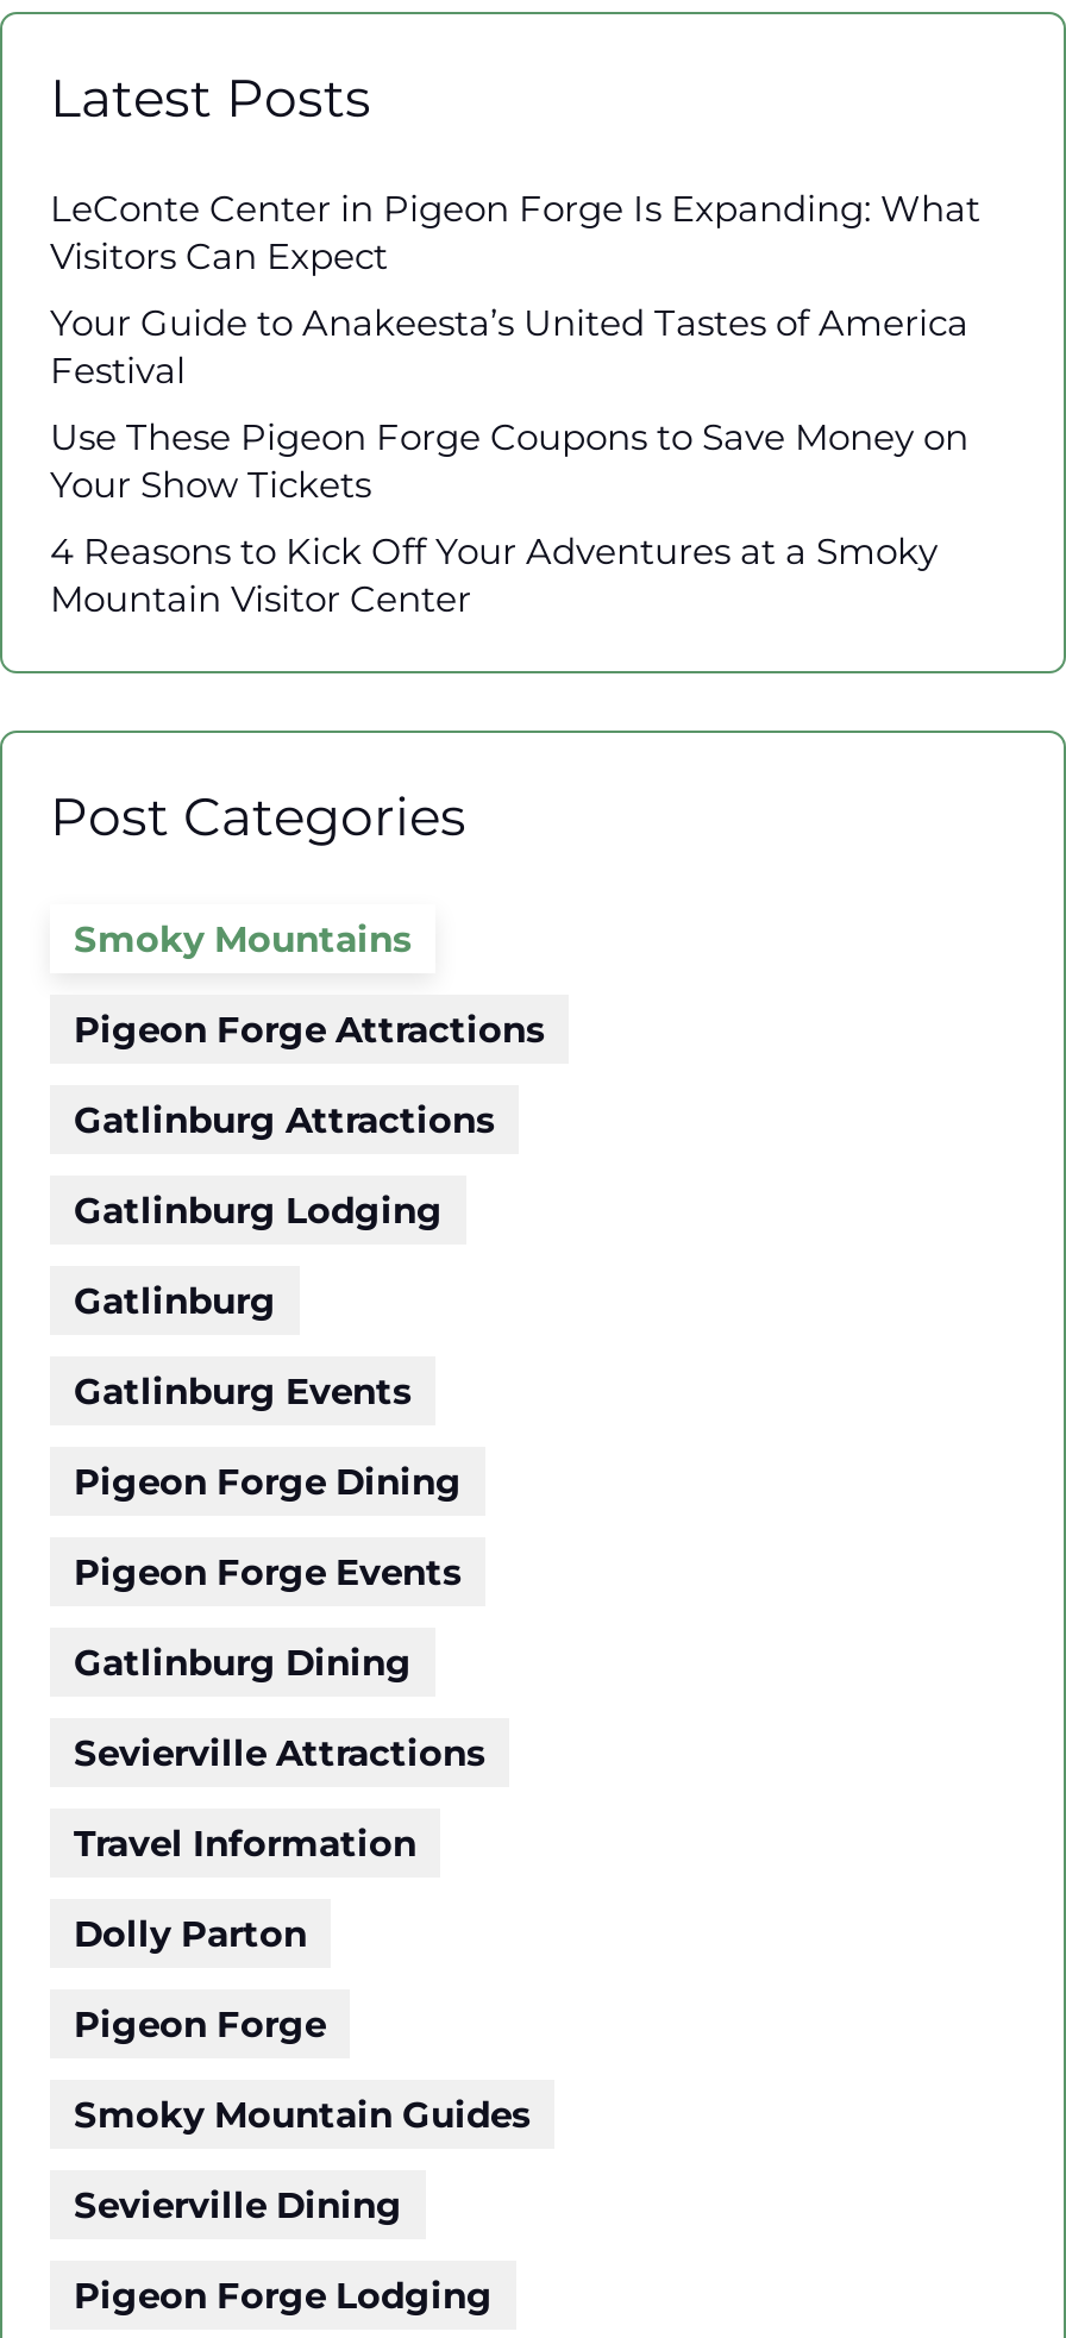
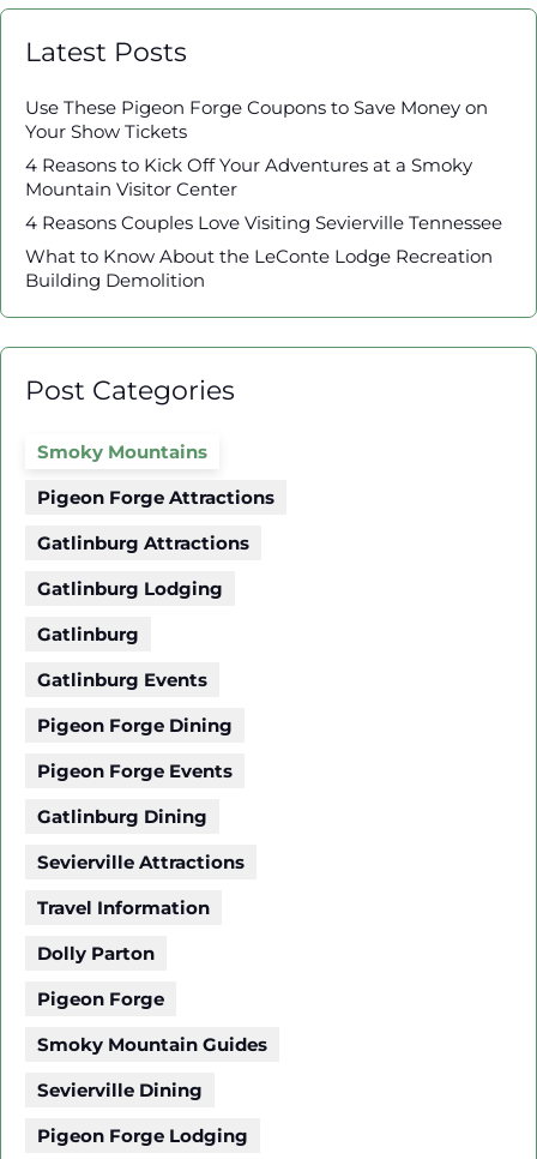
[50,185,980,392] LeConte Center in Pigeon Forge Is Expanding: What | Visitors Can Expect | Your Guide to Anakeesta’s United Tastes of America | Festival -> none
moved [50,413,968,620] -> [25,96,488,201]: Use These Pigeon Forge Coupons to Save Money on | Your Show Tickets | 4 Reasons to Kick Off Your Adventures at a Smoky | Mountain Visitor Center
none -> [25,211,502,292] 4 Reasons Couples Love Visiting Sevierville Tennessee | What to Know About the LeConte Lodge Recreation | Building Demolition

